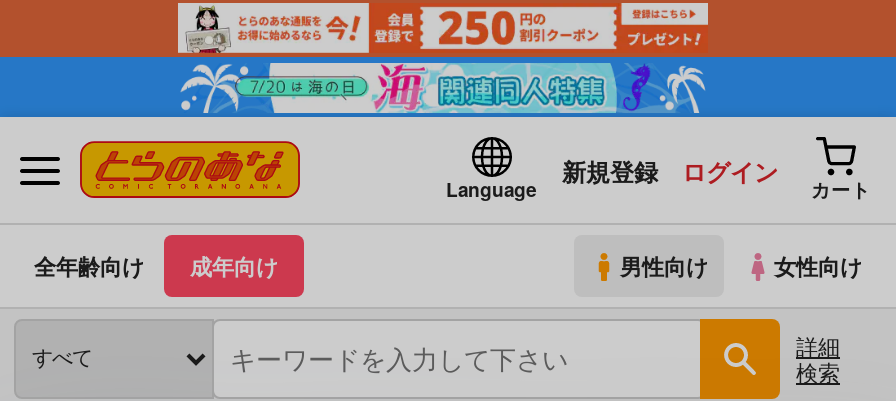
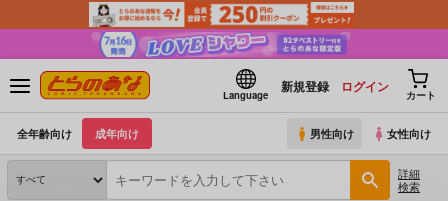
[6,55,890,119] [image] -> [3,28,445,60] [image]

